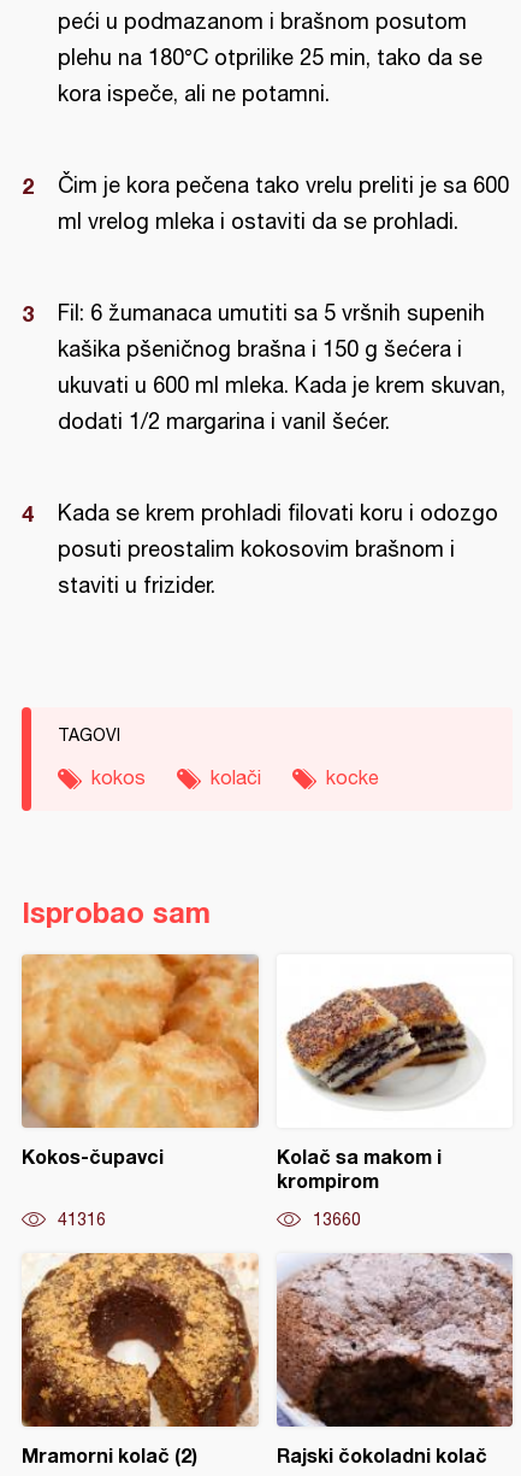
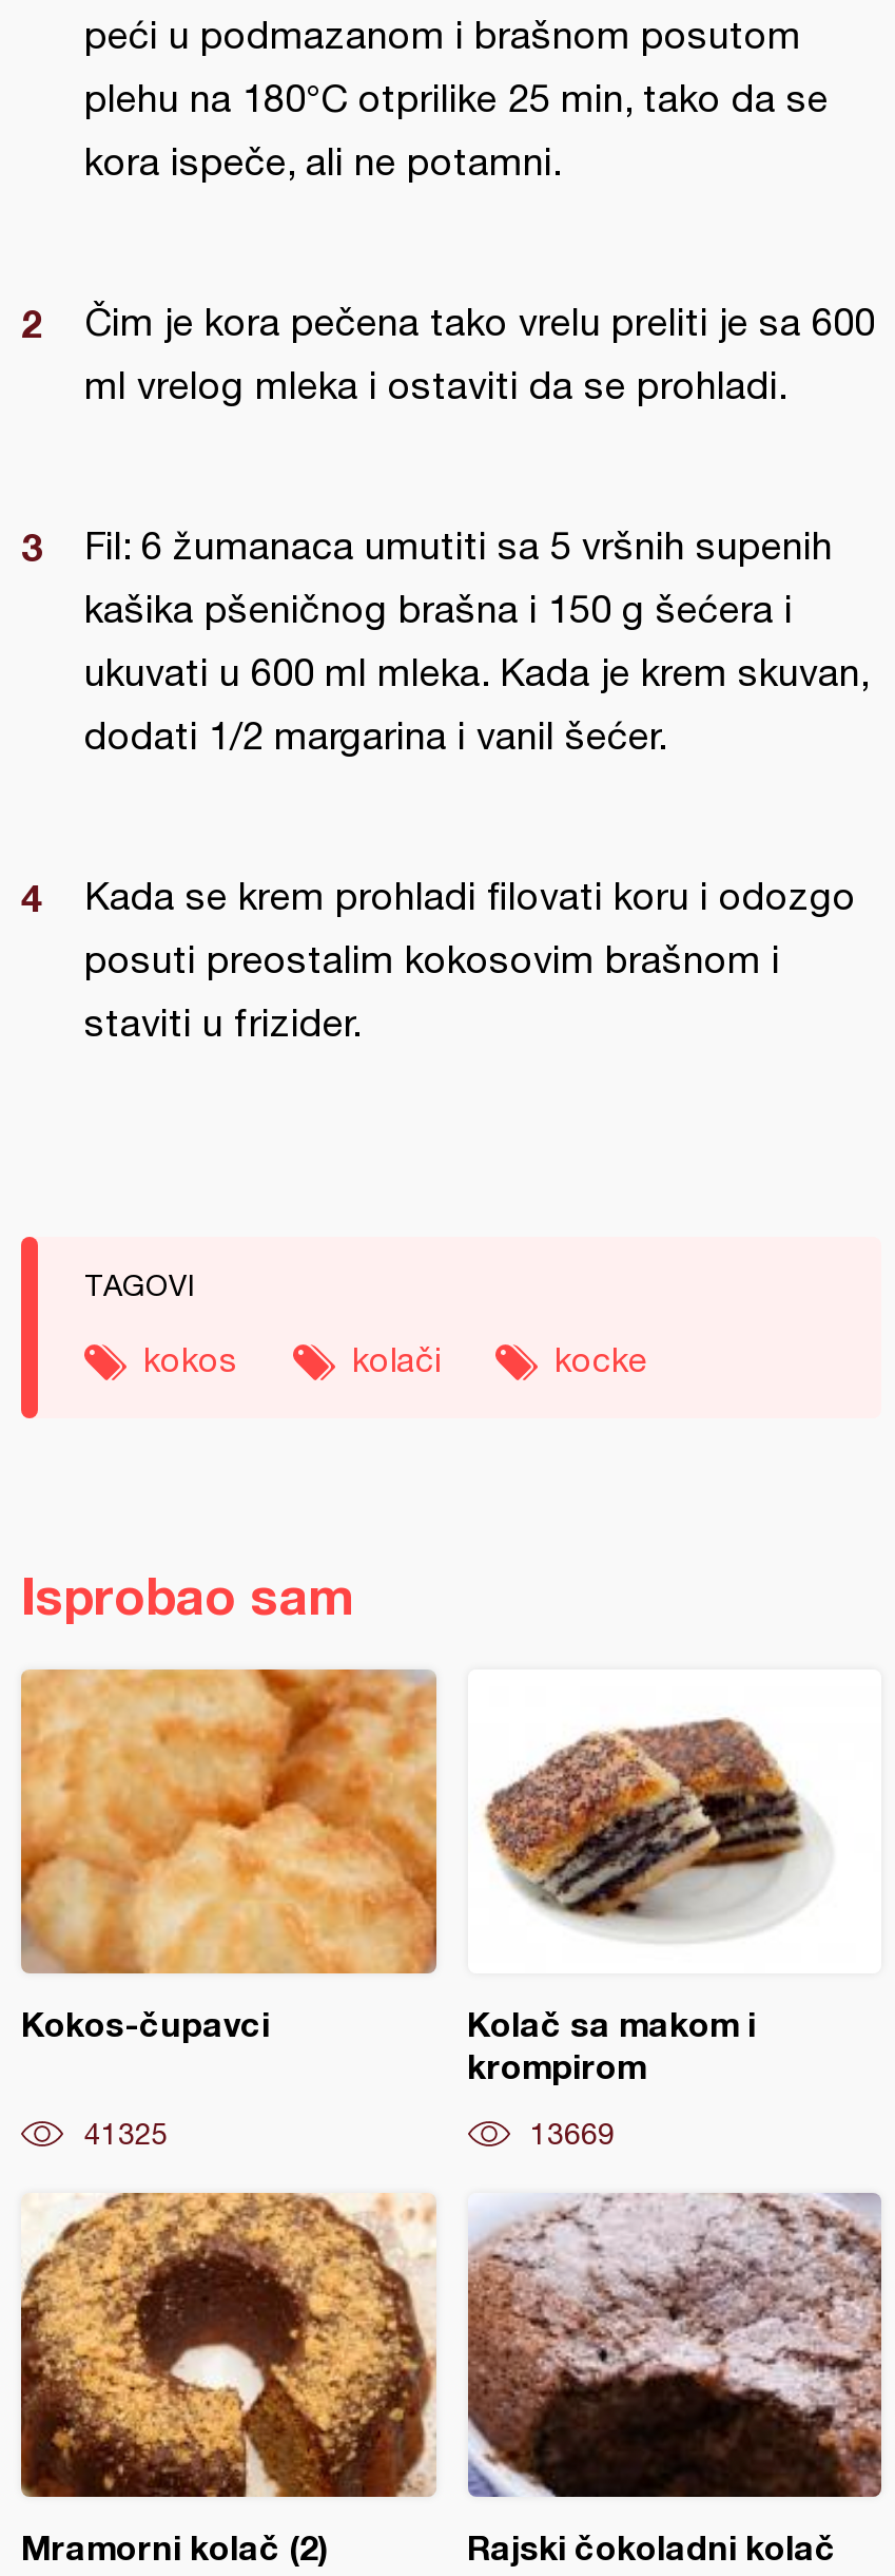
[58,1210,106,1229] 41316 -> [84,2117,169,2151] 41325
[312,1210,360,1229] 13660 -> [530,2117,615,2151] 13669

